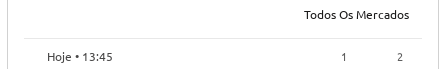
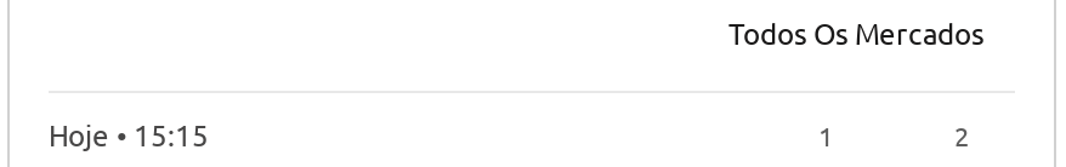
[47,48,113,64] Hoje • 13:45 -> [49,116,209,155] Hoje • 15:15

